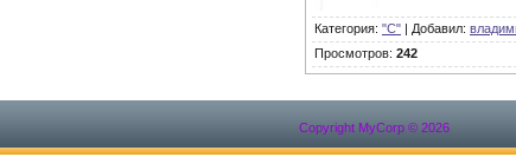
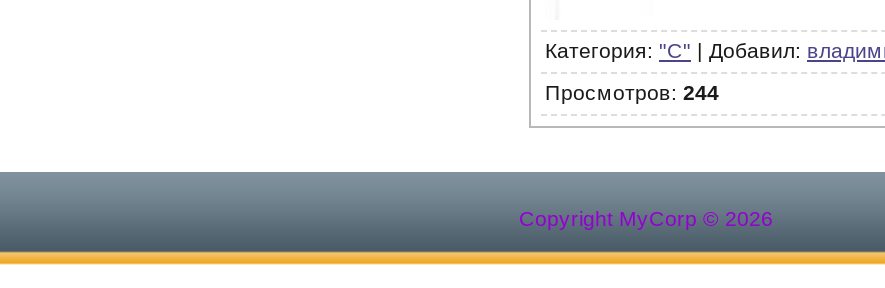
[314,46,418,60] Просмотров: 242 -> [545,79,719,103] Просмотров: 244

